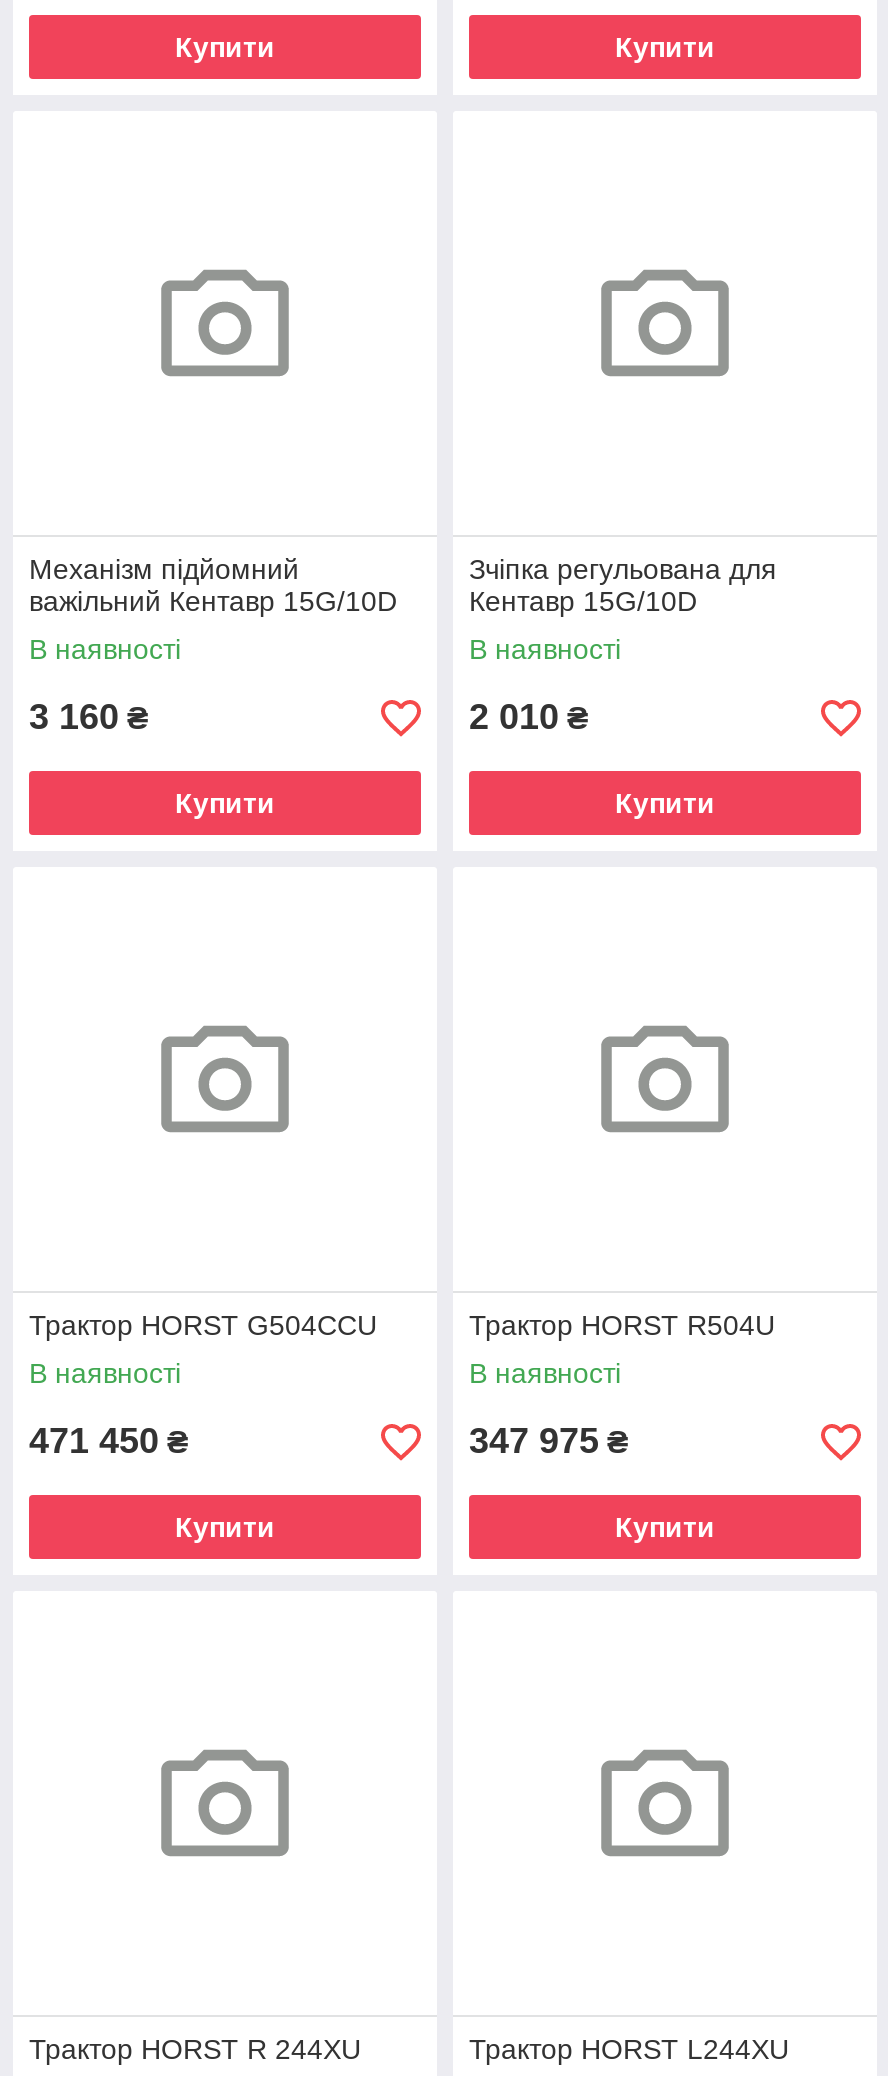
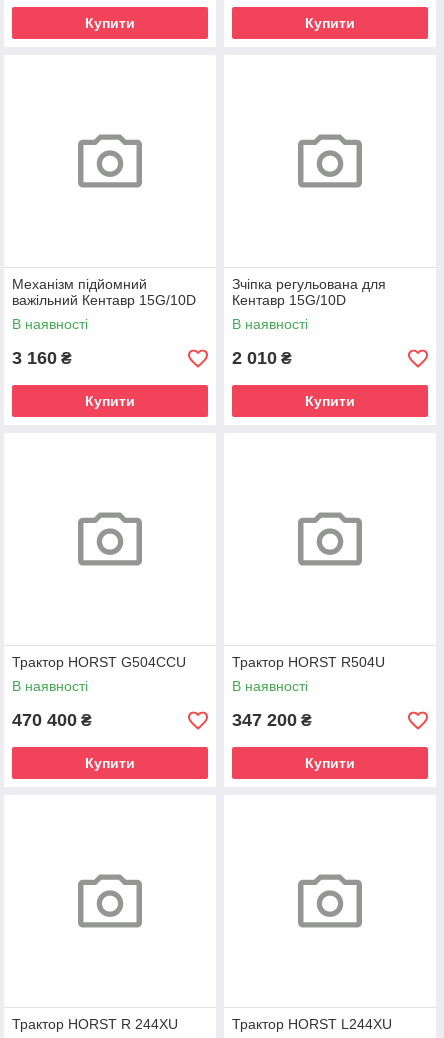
[29,1422,189,1462] 471 450 ₴ -> [12,710,92,730] 470 400 ₴
[469,1422,629,1462] 347 975 ₴ -> [232,710,312,730] 347 200 ₴

